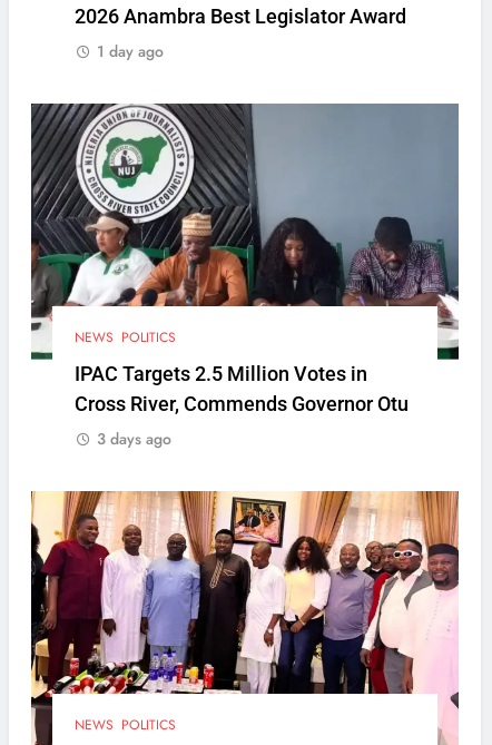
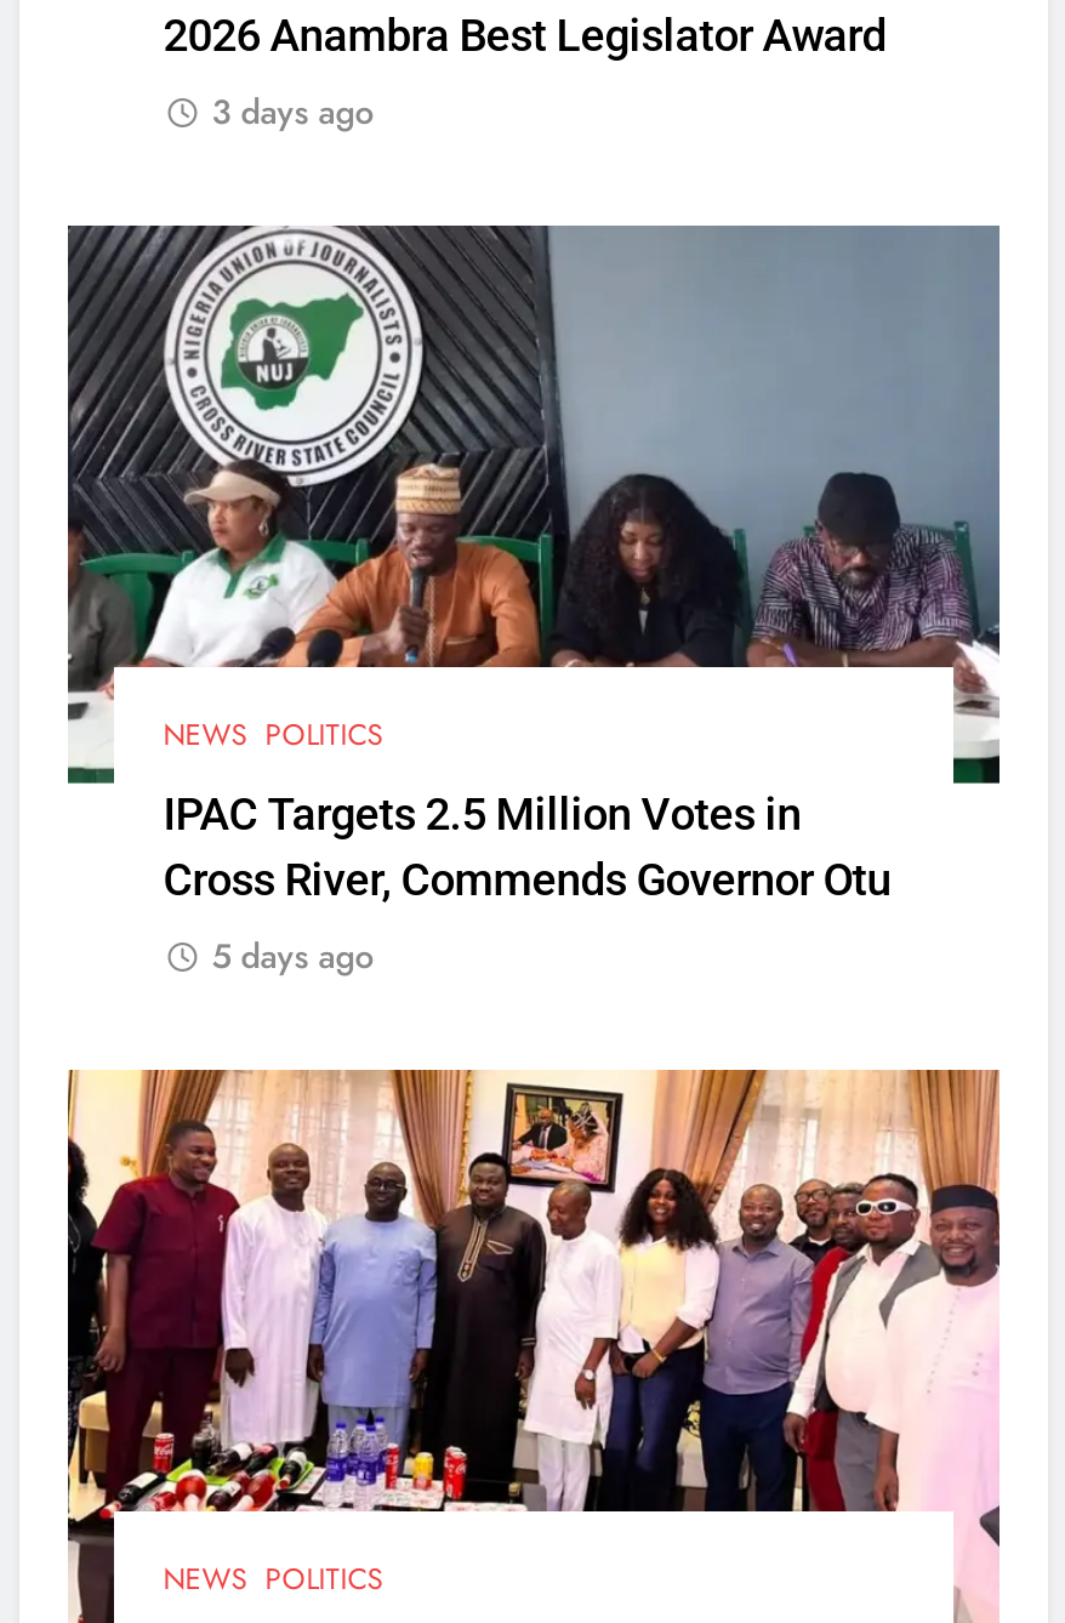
[97,40,164,62] 1 day ago -> [212,86,374,135] 3 days ago
[97,428,172,450] 3 days ago -> [212,931,374,980] 5 days ago

